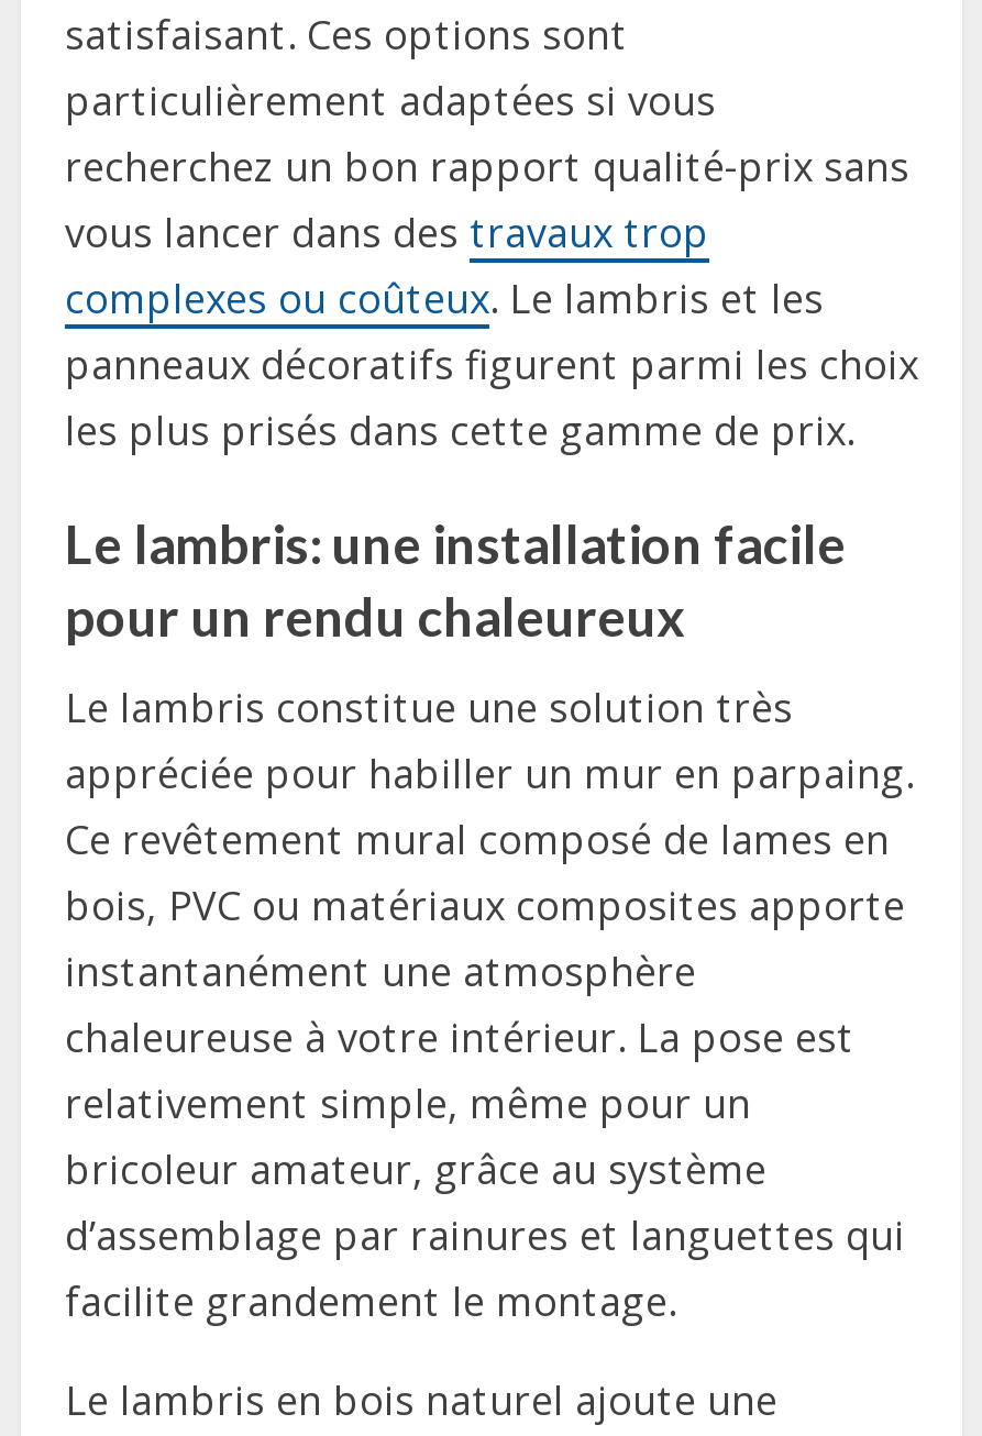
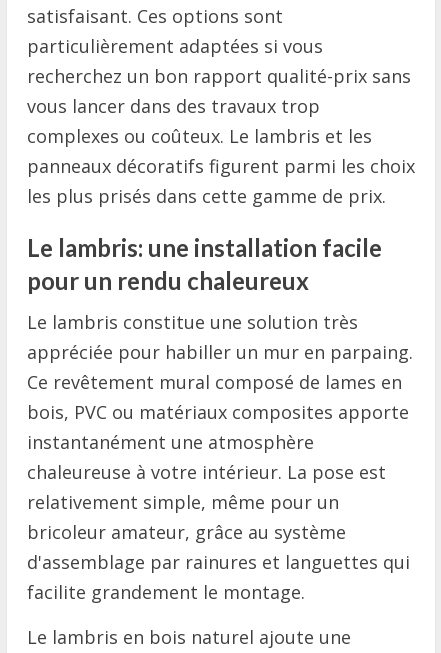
[65,1210,905,1262] d’assemblage par rainures et languettes qui -> [27,550,410,574] d'assemblage par rainures et languettes qui

